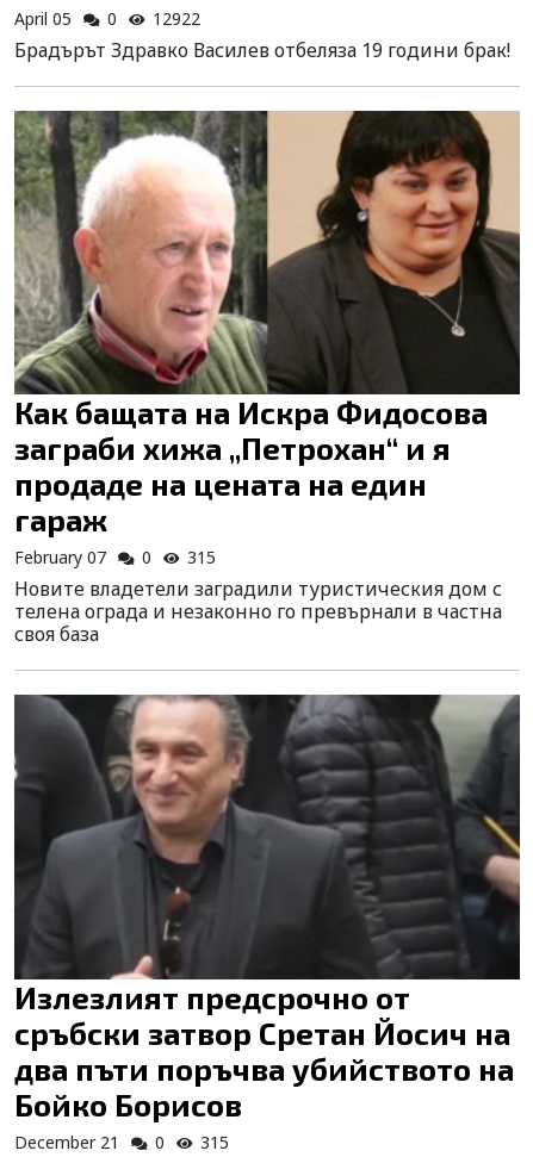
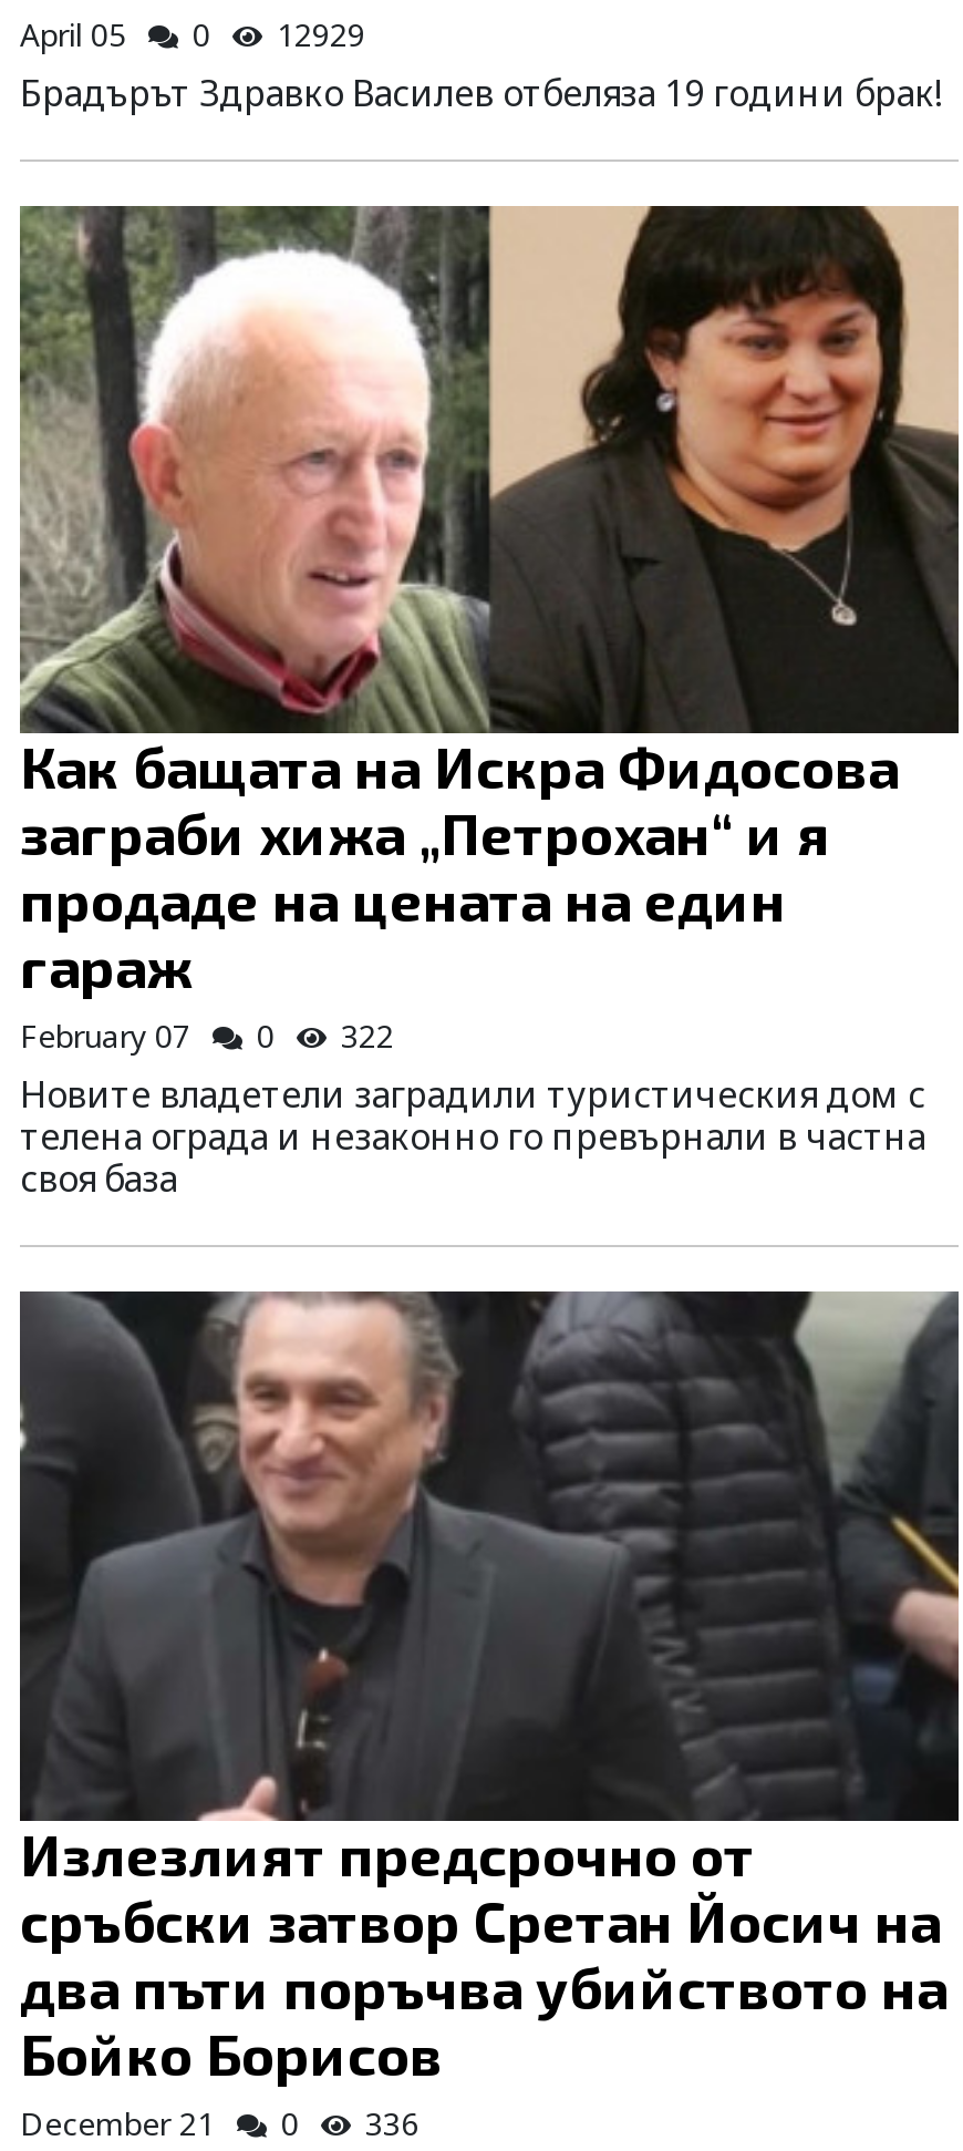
[14,7,200,29] April 05 0 12922 -> [20,12,365,54] April 05 0 12929
[14,546,216,568] February 07 0 315 -> [20,1015,394,1057] February 07 0 322
[14,1130,229,1153] December 21 0 315 -> [20,2101,418,2143] December 21 0 336

